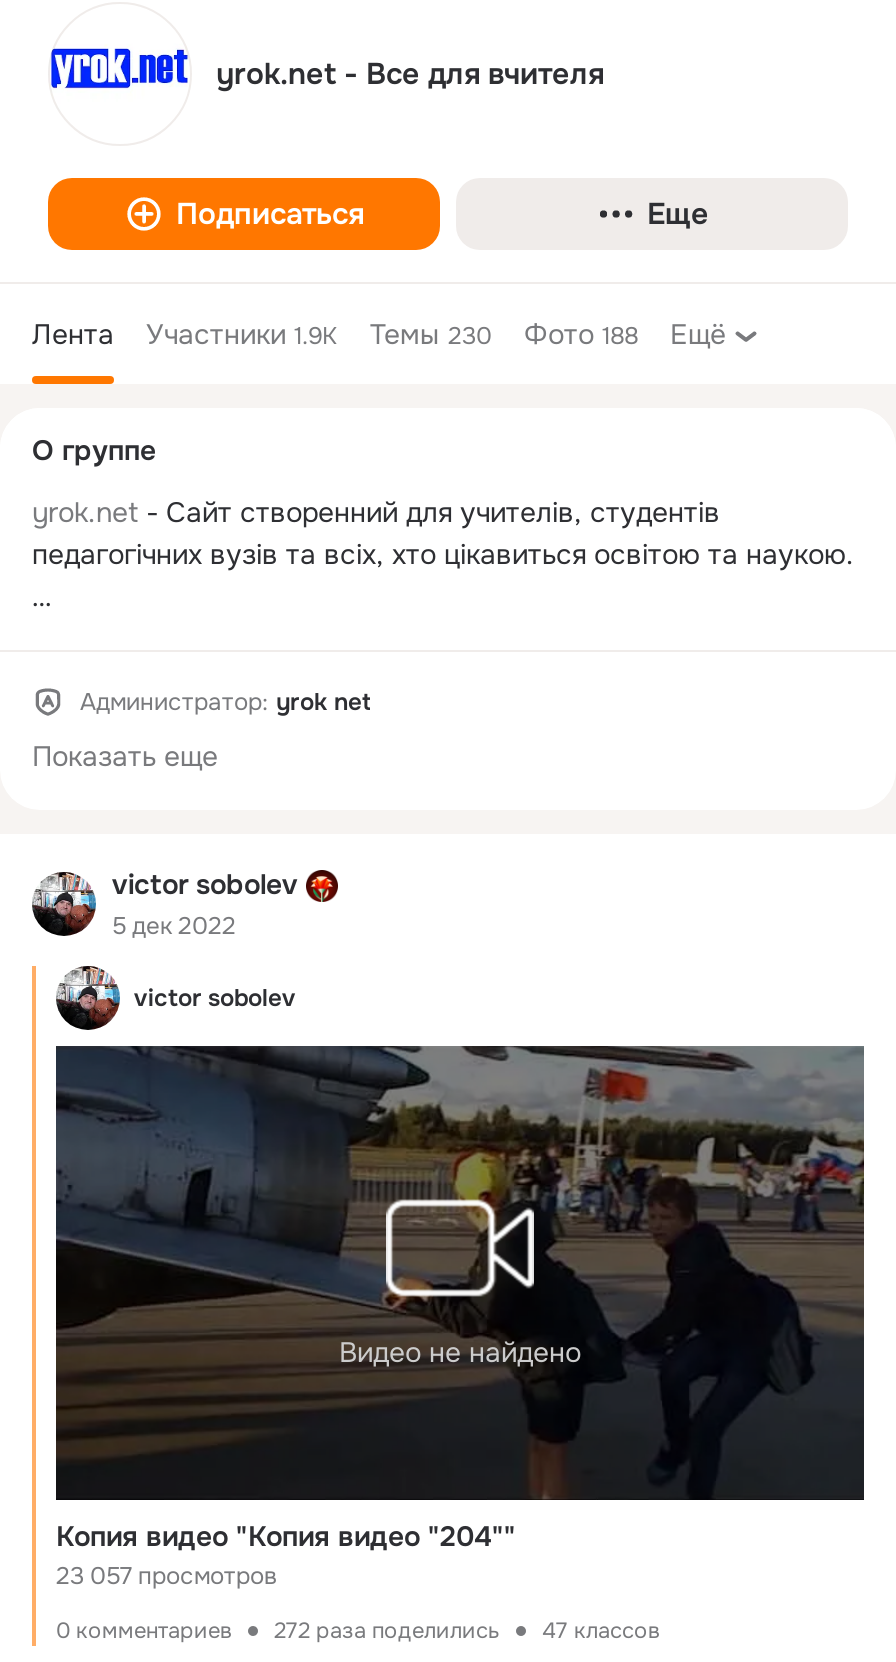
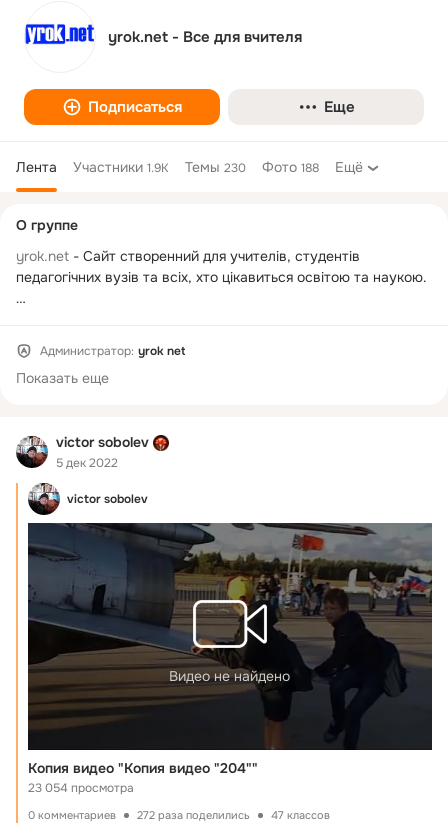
[56,1561,278,1593] 23 057 просмотров -> [28,780,134,796] 23 054 просмотра

